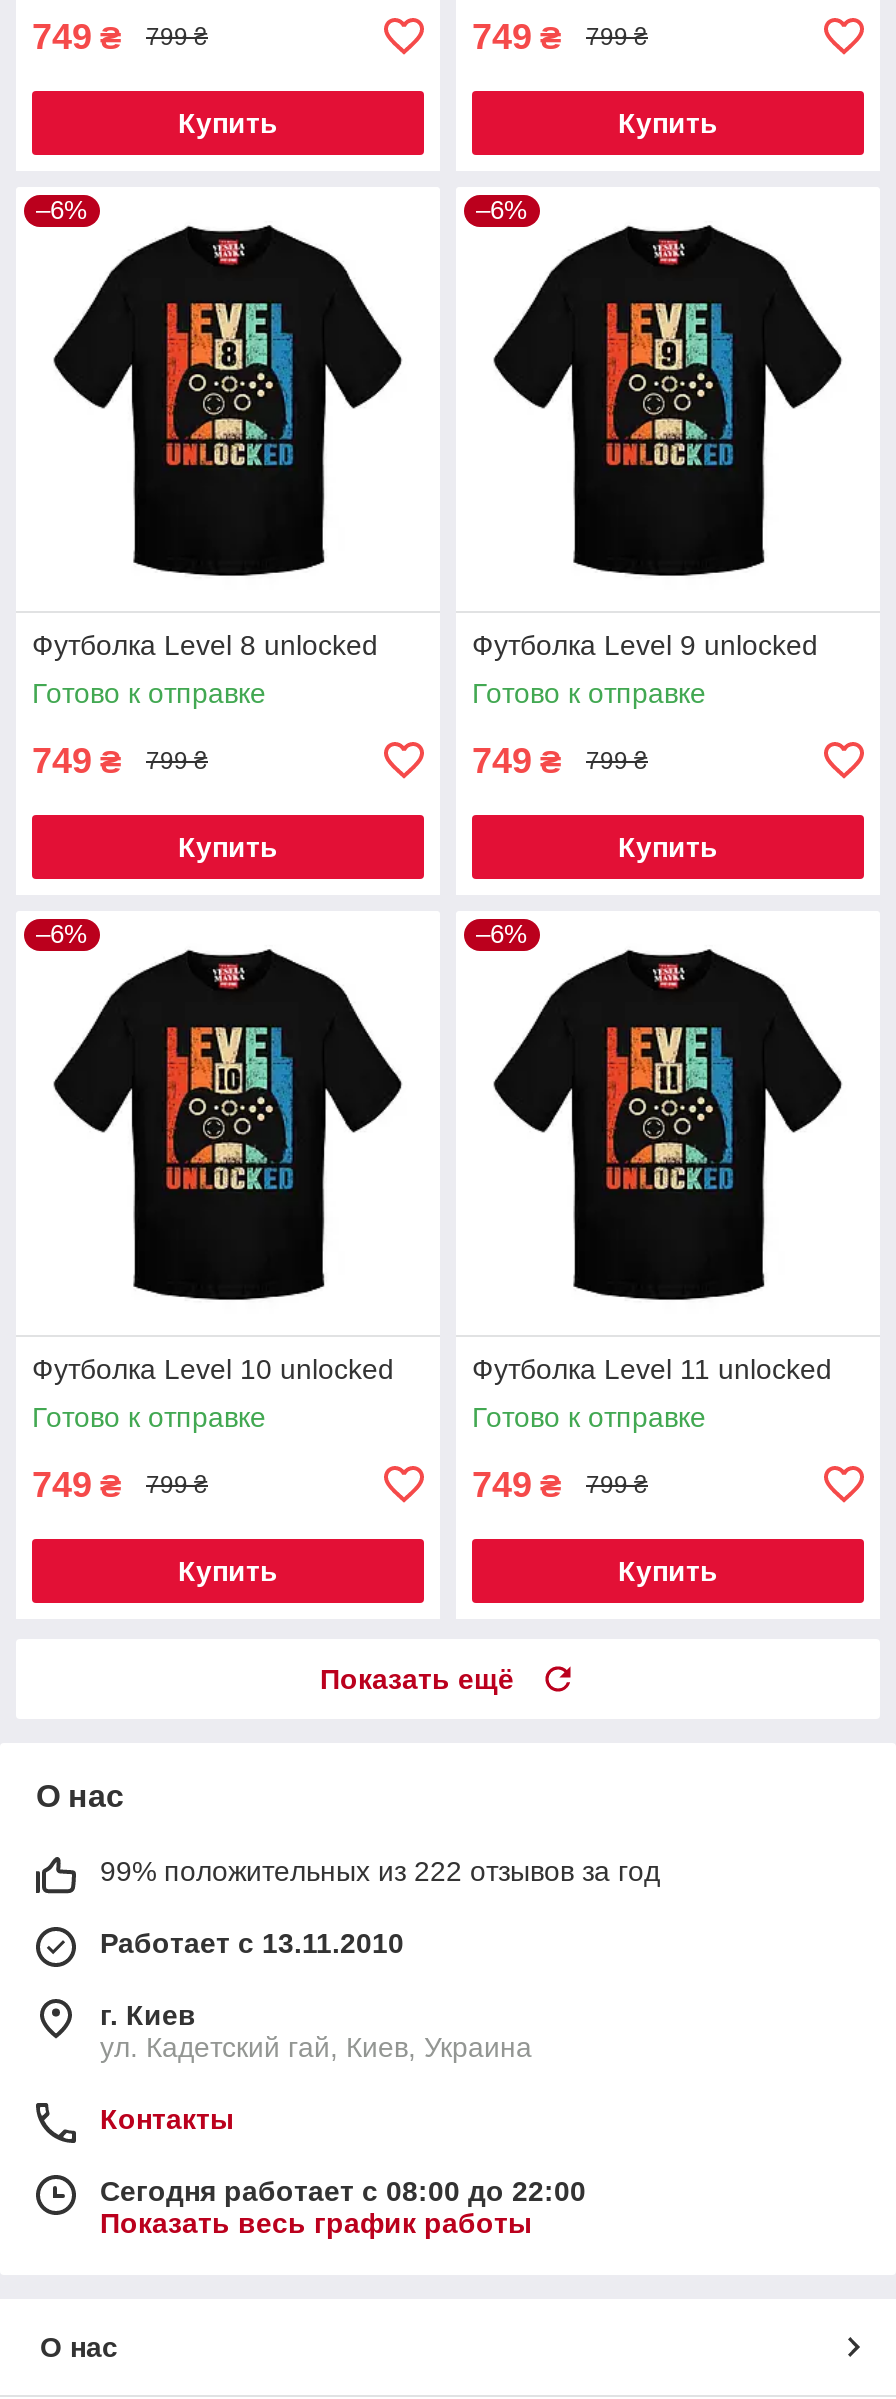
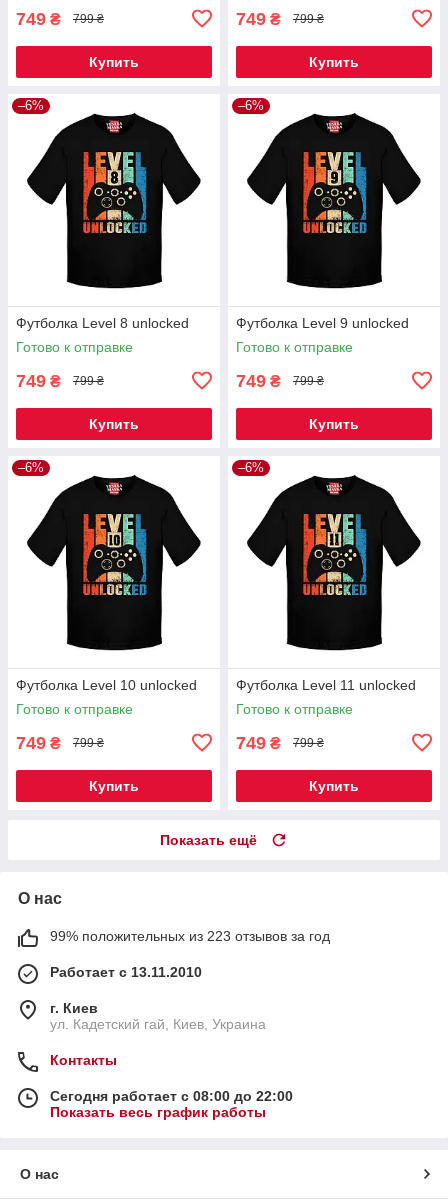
[100,1855,660,1887] 99% положительных из 222 отзывов за год -> [50,928,330,944] 99% положительных из 223 отзывов за год

